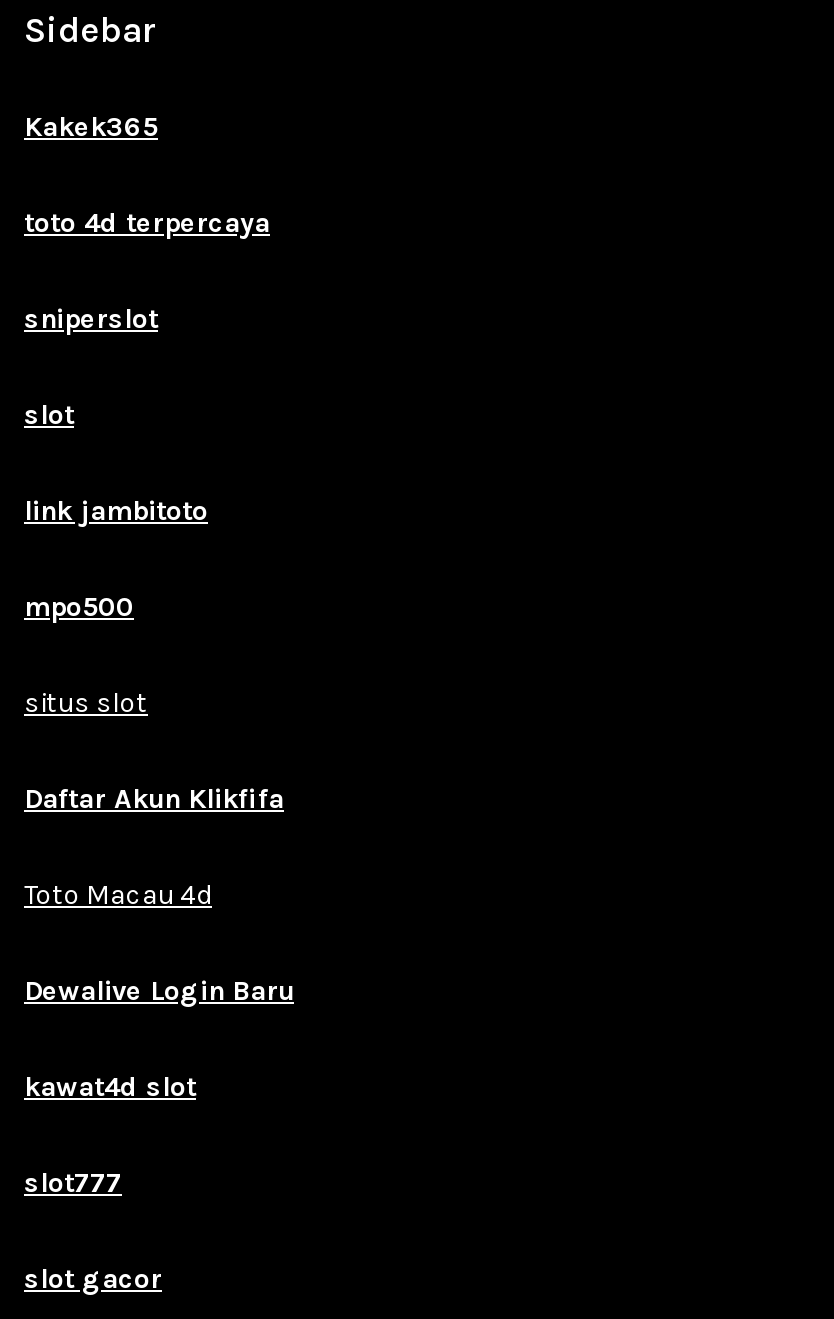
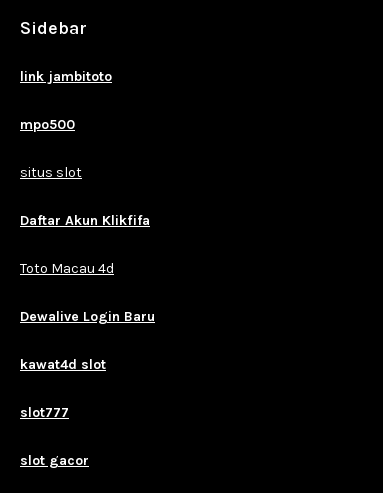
[24,110,270,432] Kakek365 | toto 4d terpercaya | sniperslot | slot -> none

